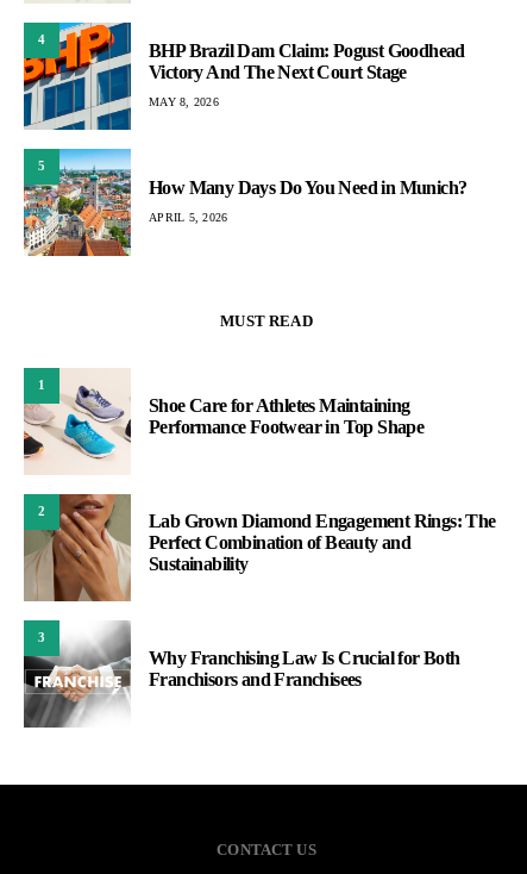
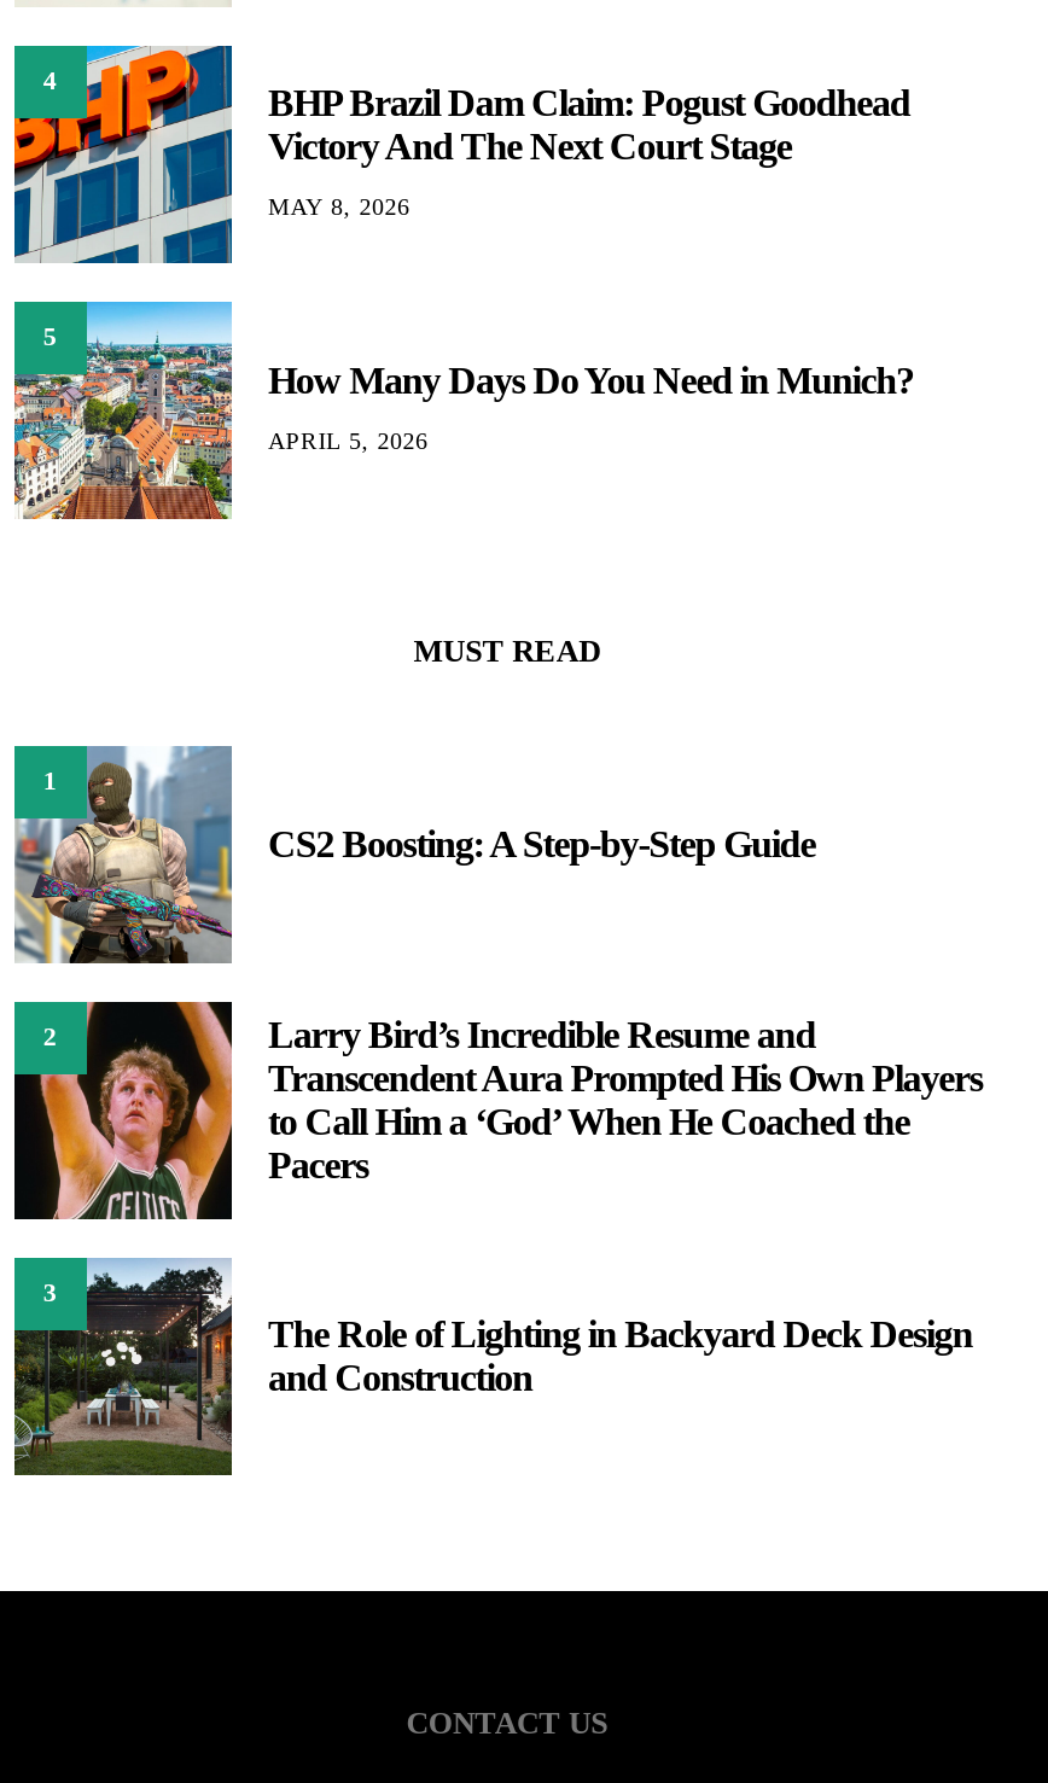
[24,368,424,475] [image] | Shoe Care for Athletes Maintaining | Performance Footwear in Top Shape -> [12,744,815,966] [image] | CS2 Boosting: A Step-by-Step Guide
[23,493,496,601] [image] | Lab Grown Diamond Engagement Rings: The | Perfect Combination of Beauty and | Sustainability -> [12,1000,982,1222] [image] | Larry Bird’s Incredible Resume and | Transcendent Aura Prompted His Own Players | to Call Him a ‘God’ When He Coached the | Pacers
[24,620,460,728] [image] | Why Franchising Law Is Crucial for Both | Franchisors and Franchisees -> [14,1255,972,1478] [image] | The Role of Lighting in Backyard Deck Design | and Construction

